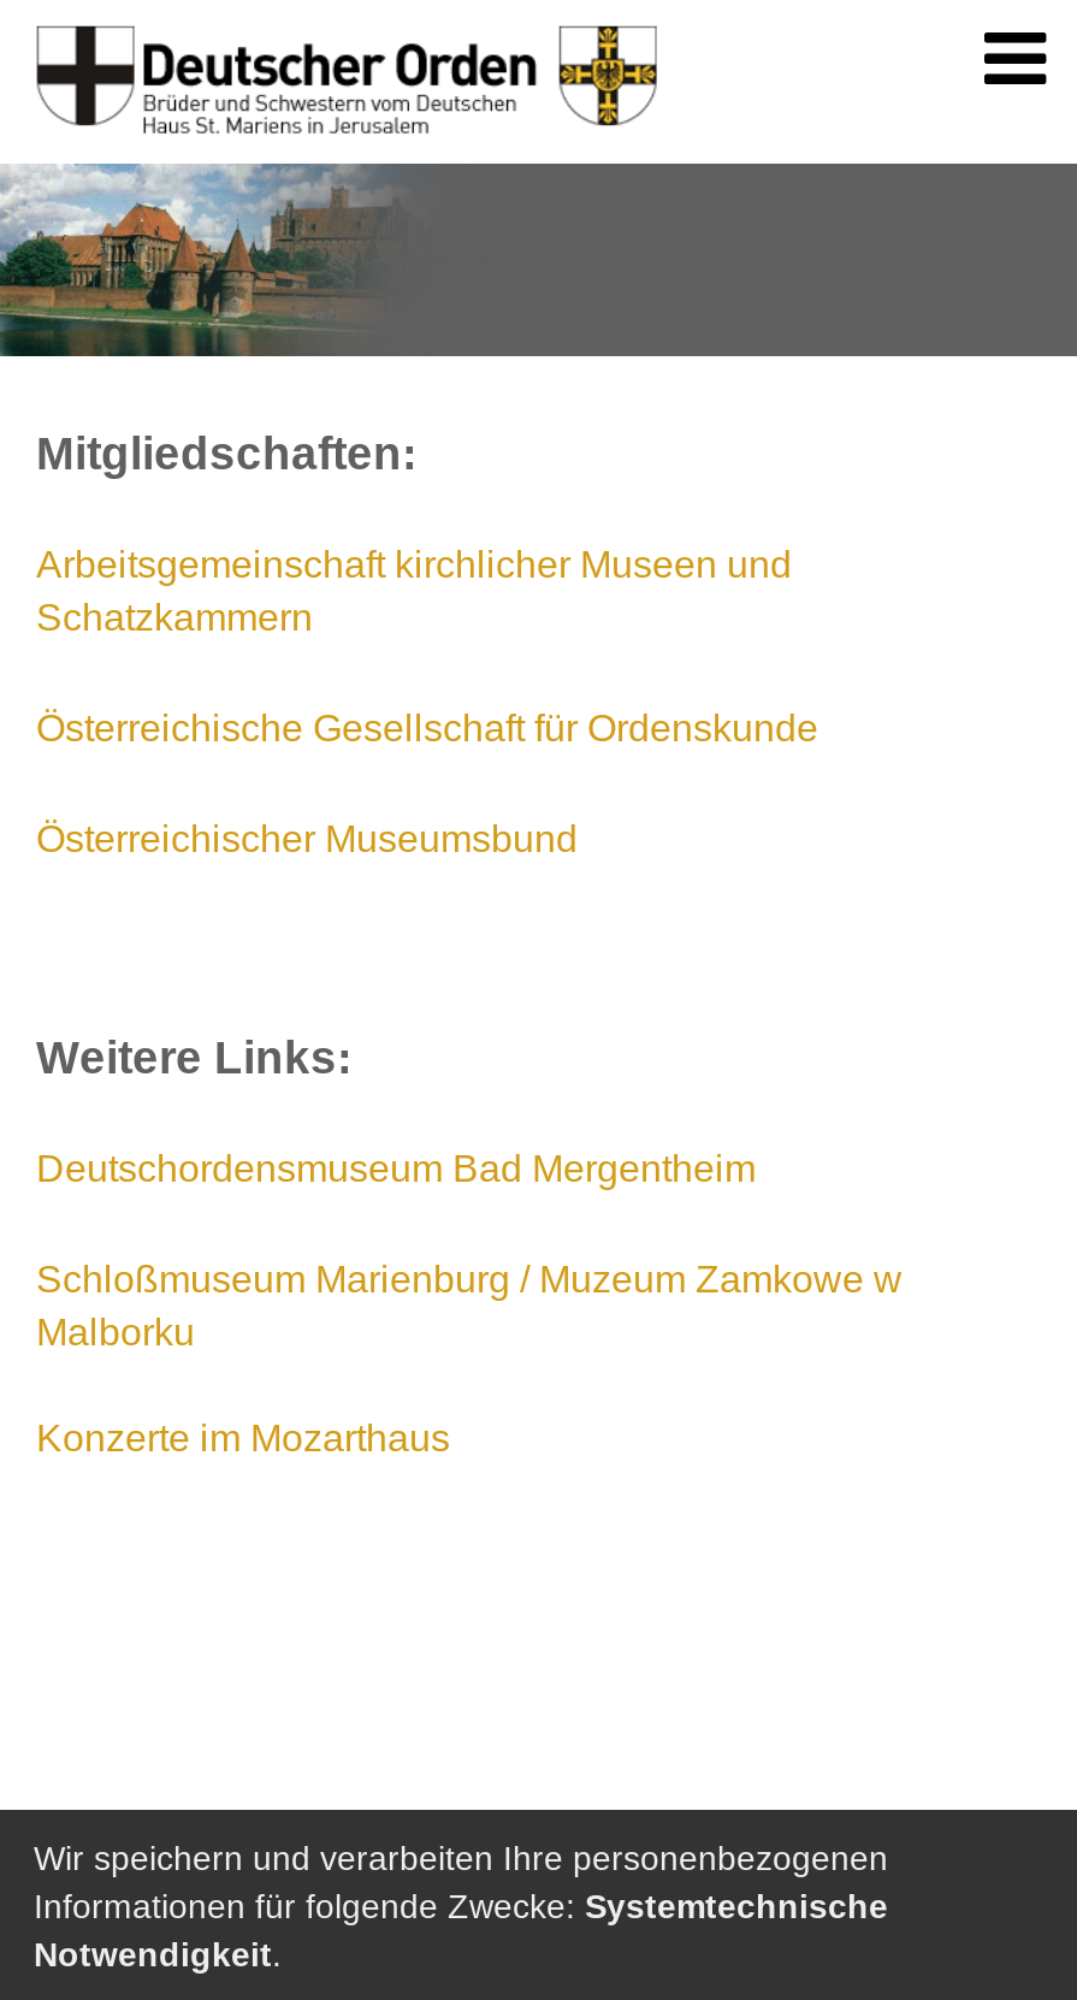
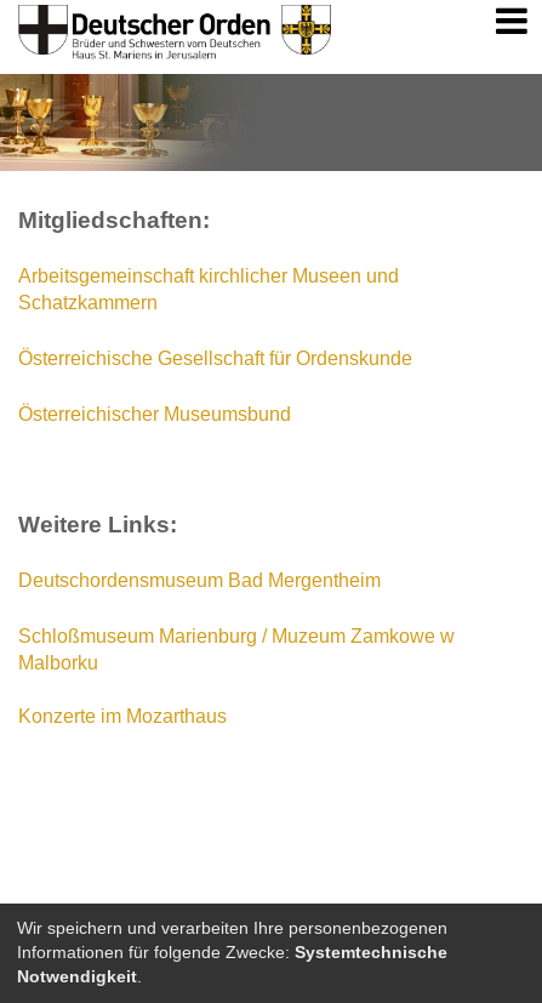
[7,161,407,359] [image] -> [4,73,204,171] [image]

